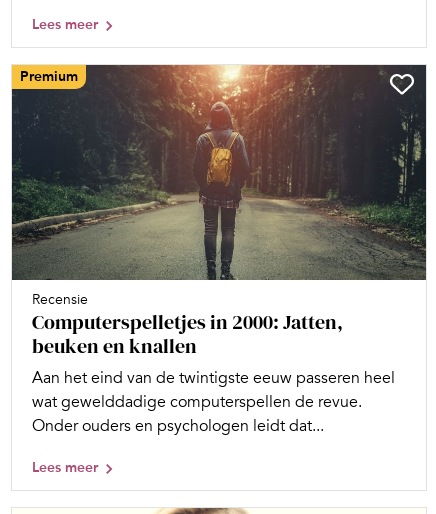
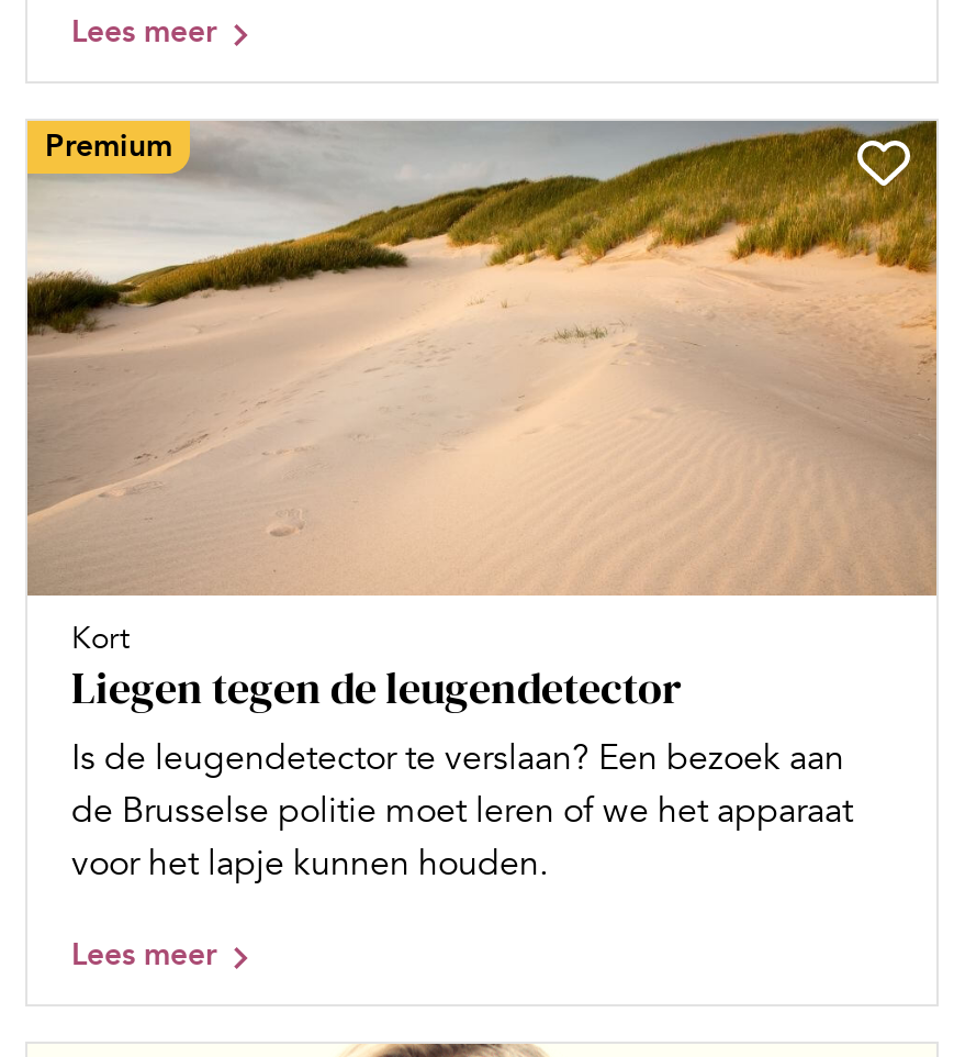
[11,64,427,436] [image] | Recensie | Computerspelletjes in 2000: Jatten, | beuken en knallen | Aan het eind van de twintigste eeuw passeren heel | wat gewelddadige computerspellen de revue. | Onder ouders en psychologen leidt dat... -> [25,121,939,885] [image] | Kort | Liegen tegen de leugendetector | Is de leugendetector te verslaan? Een bezoek aan | de Brusselse politie moet leren of we het apparaat | voor het lapje kunnen houden.

